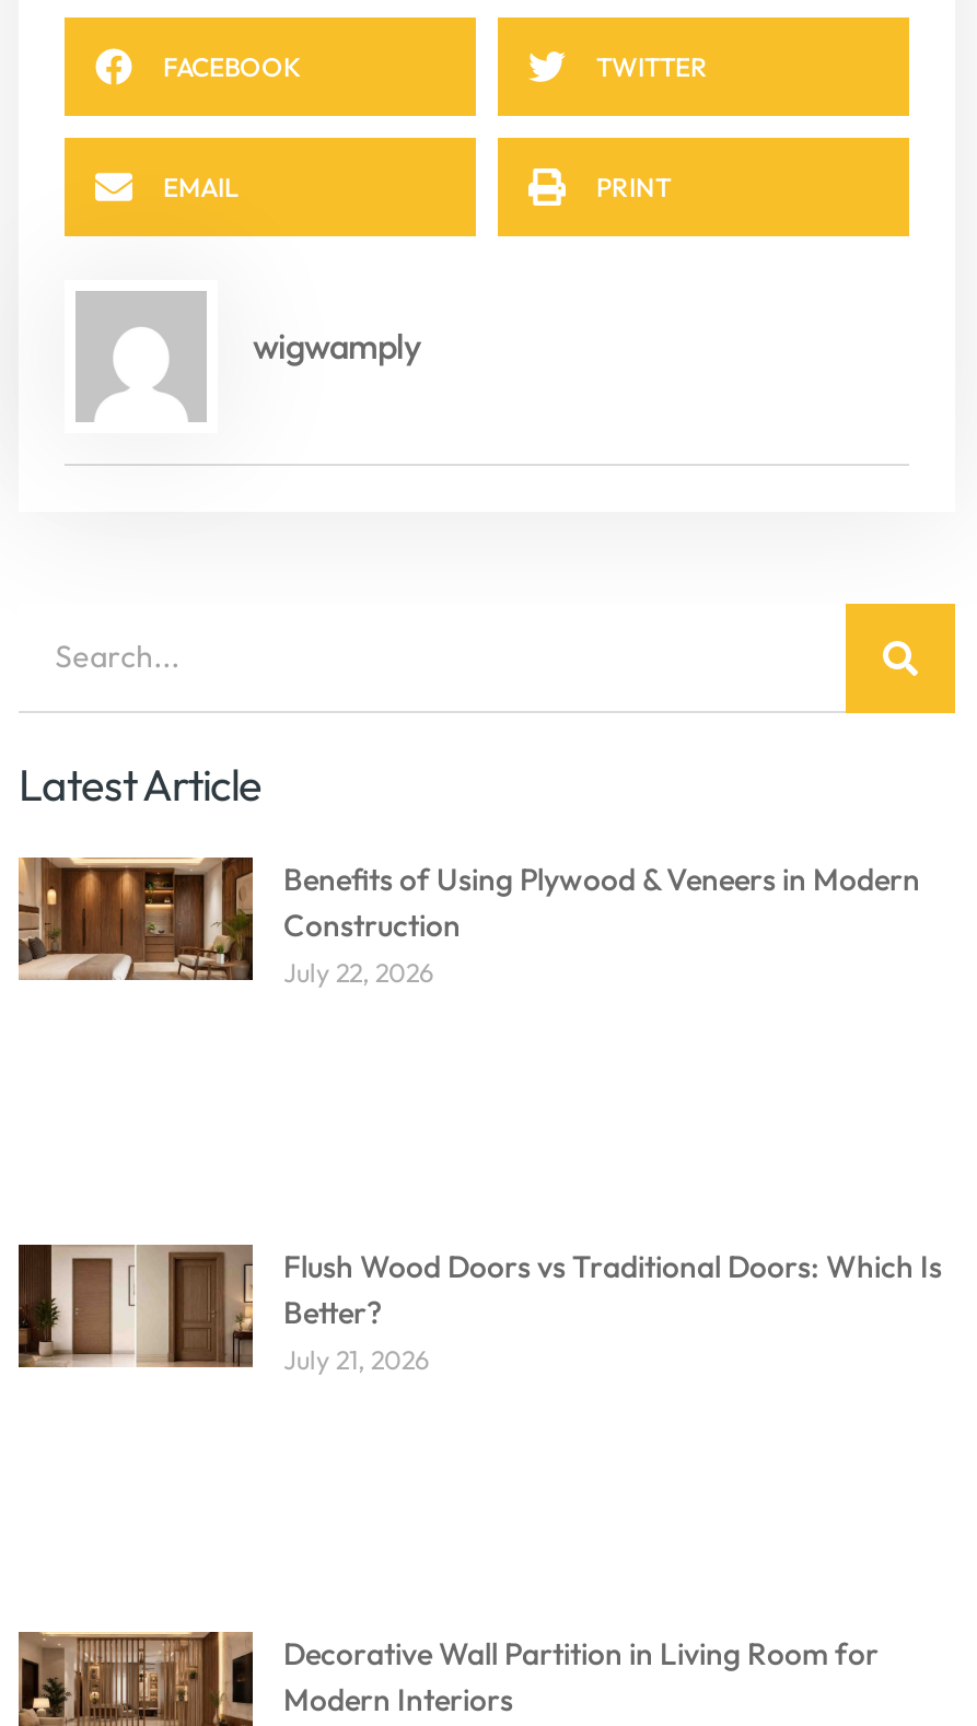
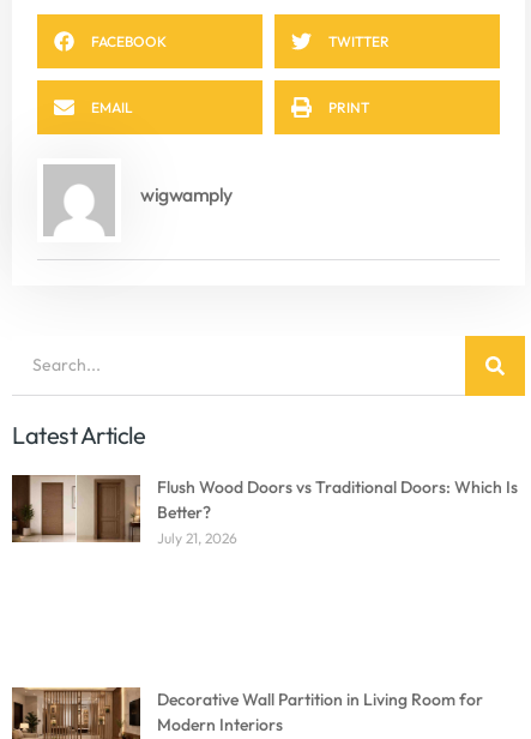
[16,855,920,988] [image] | Benefits of Using Plywood & Veneers in Modern | Construction | July 22, 2026 -> none

